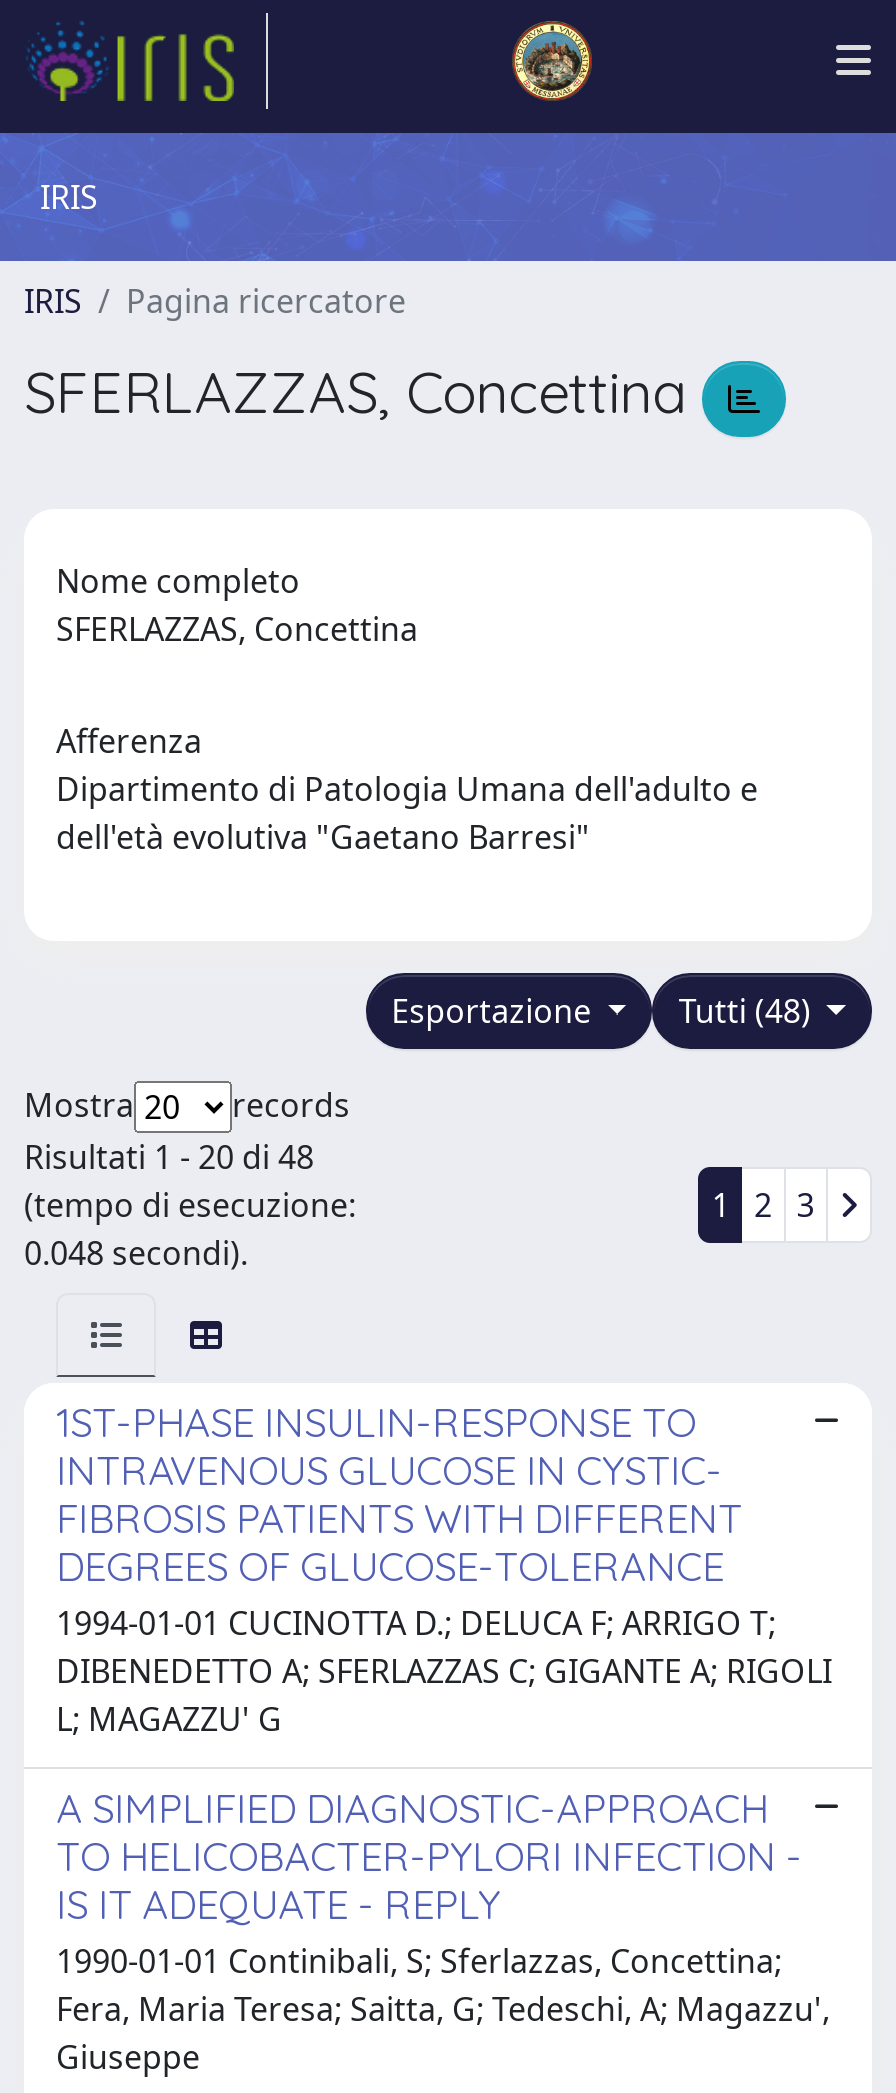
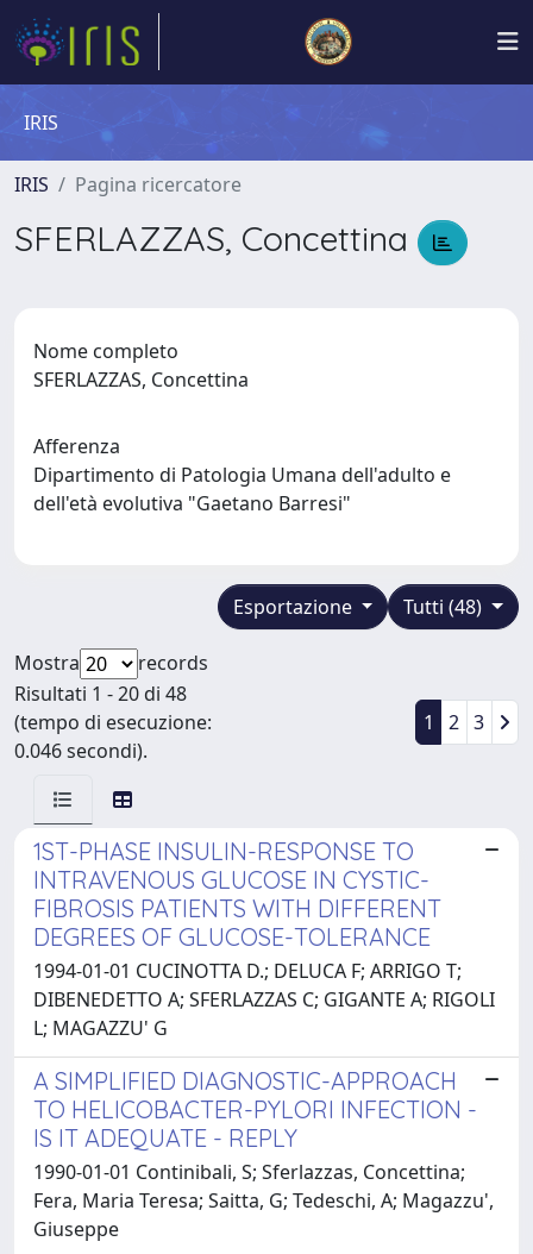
[24,1231,248,1275] 0.048 secondi). -> [14,737,148,764] 0.046 secondi).

